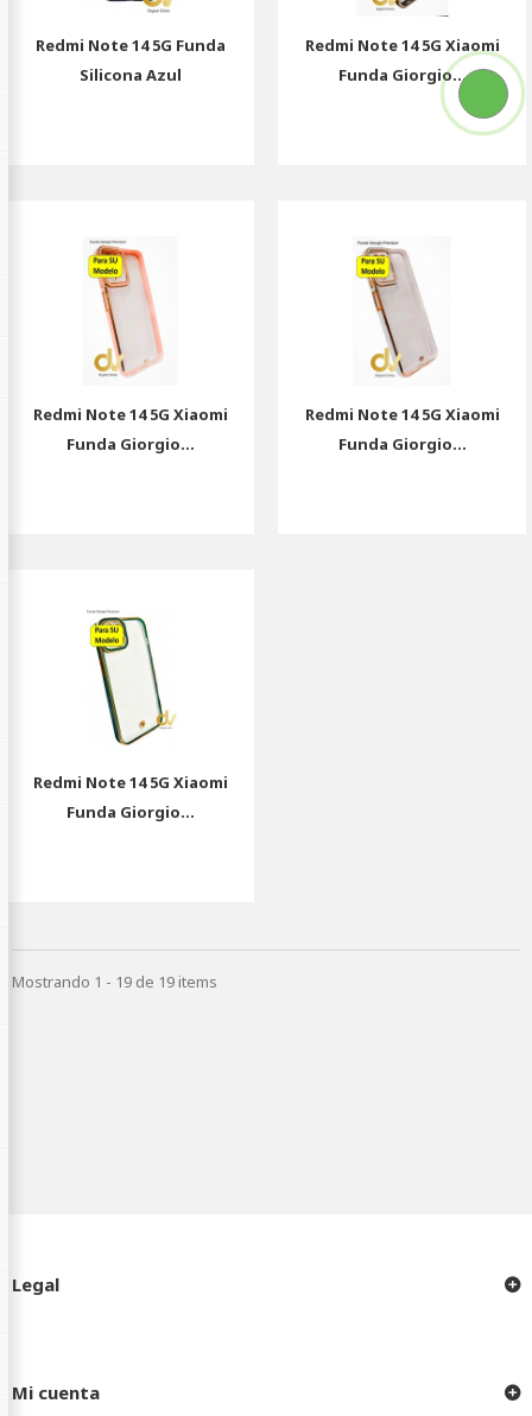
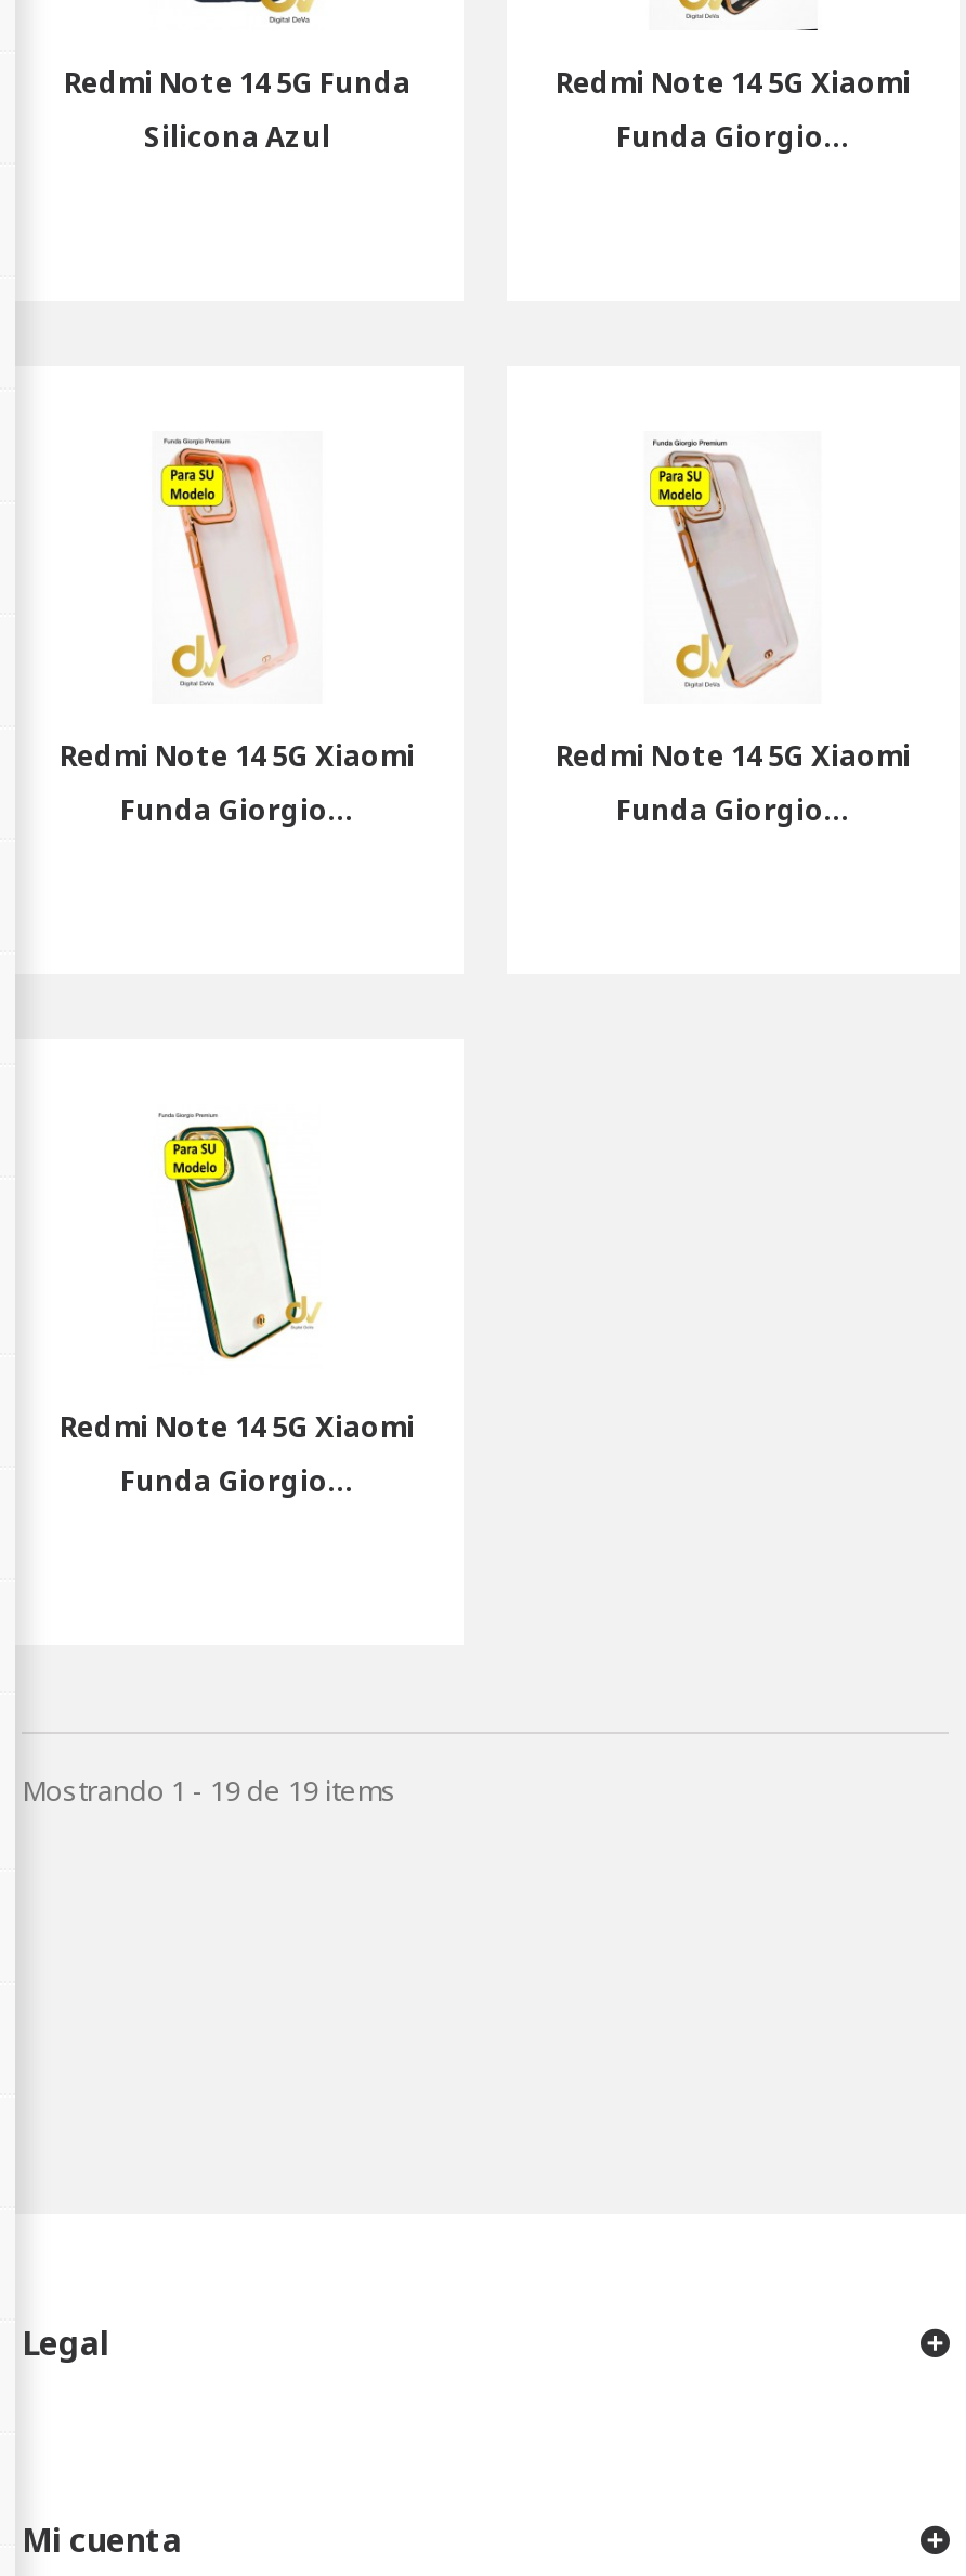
[439,56,525,136] [image] -> none

